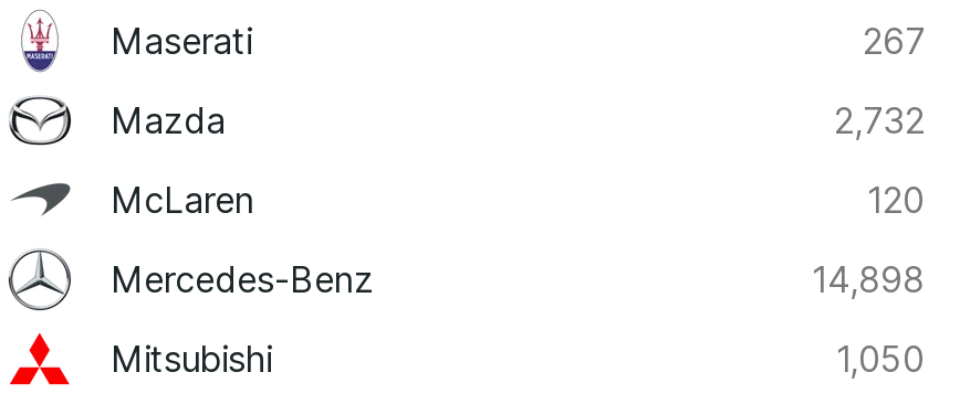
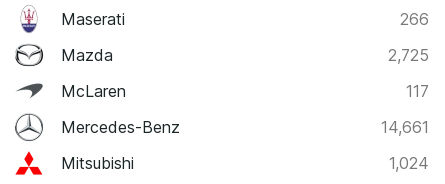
[863,18,925,62] 267 -> [400,8,429,28] 266
[834,97,925,141] 2,732 -> [388,44,429,64] 2,725
[867,177,925,221] 120 -> [406,80,429,100] 117
[812,256,925,300] 14,898 -> [381,116,429,136] 14,661
[836,336,925,380] 1,050 -> [389,152,429,172] 1,024

